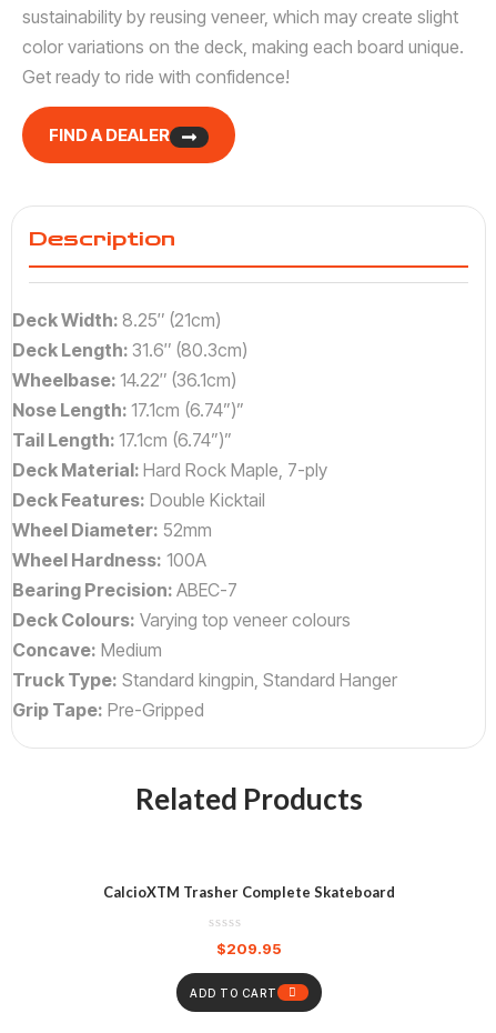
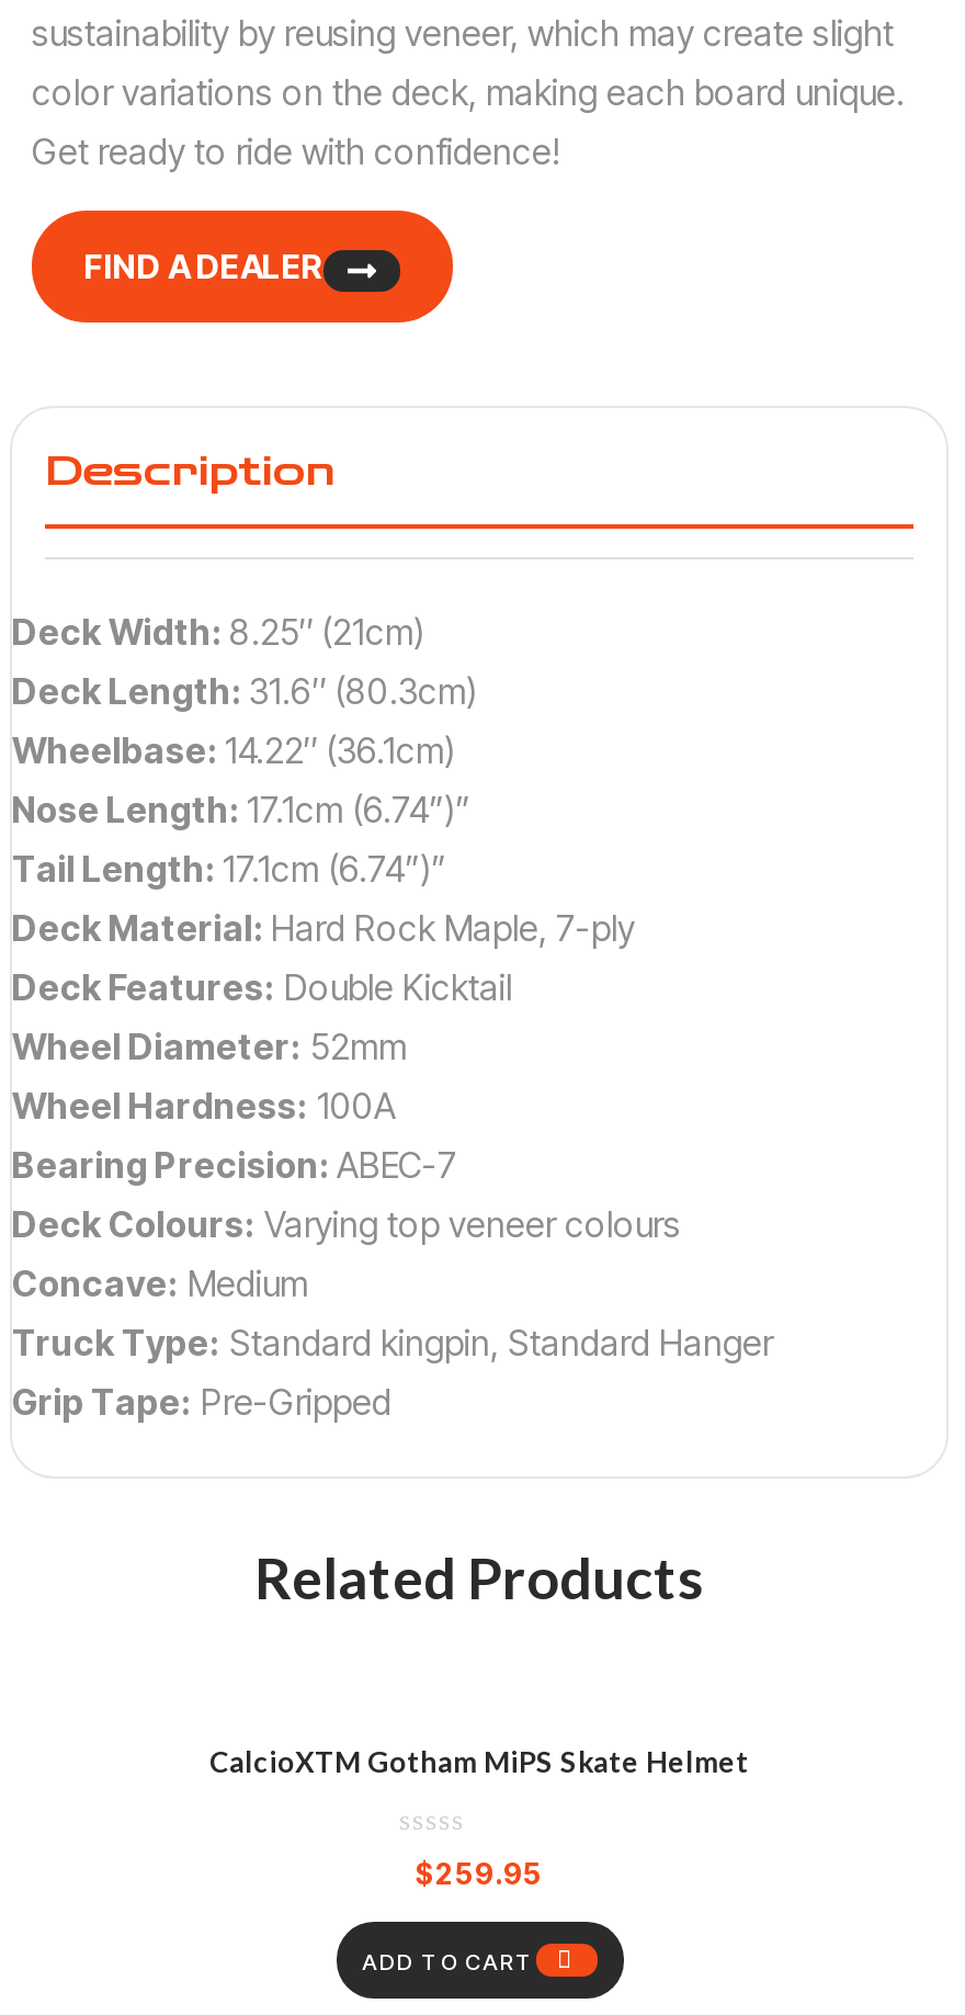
[103,883,394,901] CalcioXTM Trasher Complete Skateboard -> [209,1745,749,1780] CalcioXTM Gotham MiPS Skate Helmet
[216,940,281,958] $209.95 -> [416,1856,543,1891] $259.95

